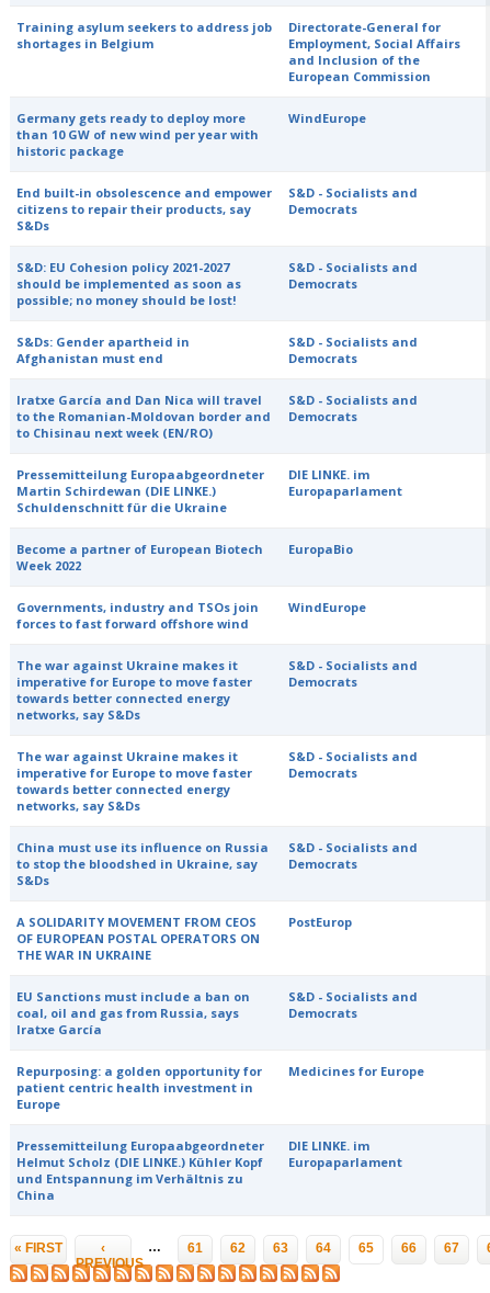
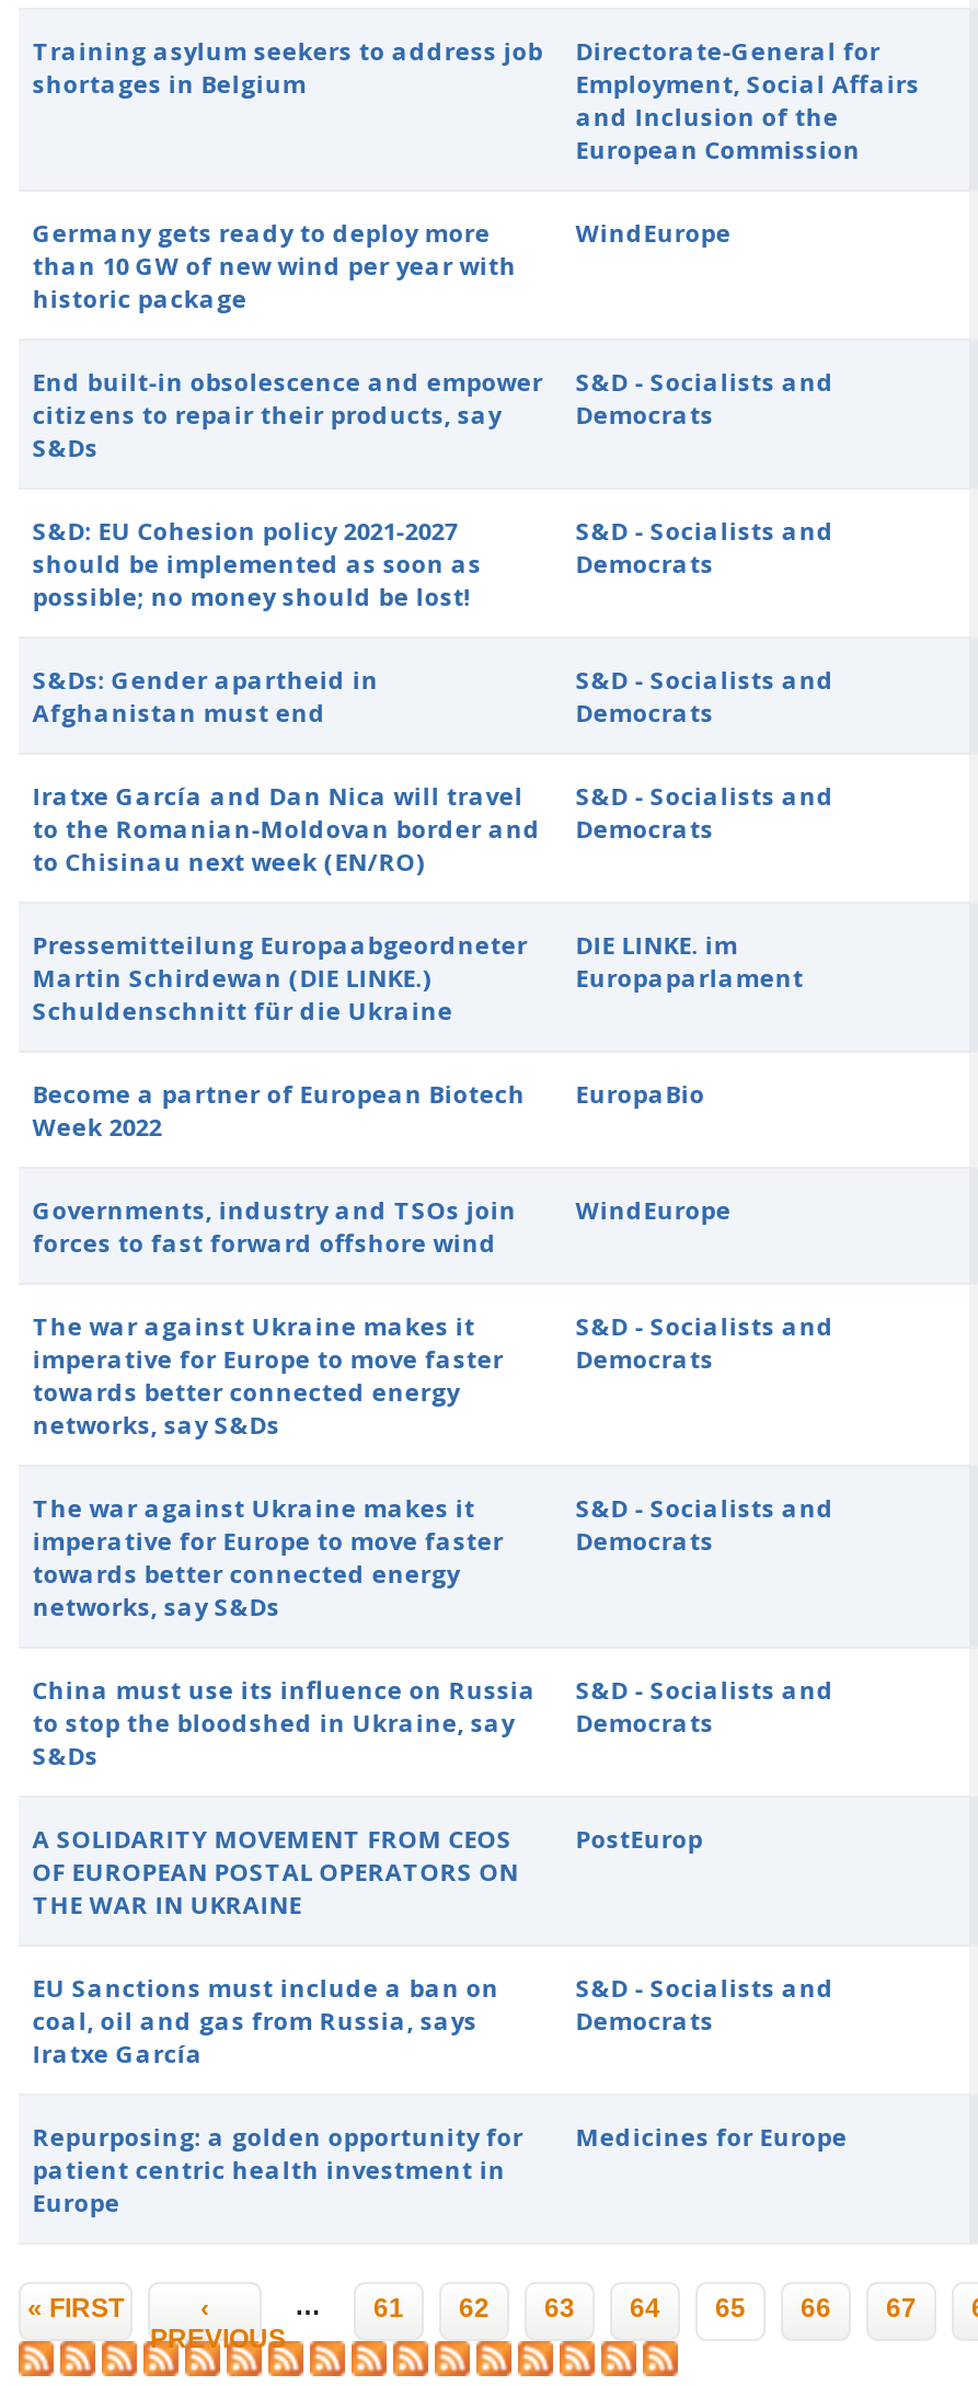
[17,1137,264,1203] Pressemitteilung Europaabgeordneter | Helmut Scholz (DIE LINKE.) Kühler Kopf | und Entspannung im Verhältnis zu | China -> none
[289,1137,403,1170] DIE LINKE. im | Europaparlament -> none

